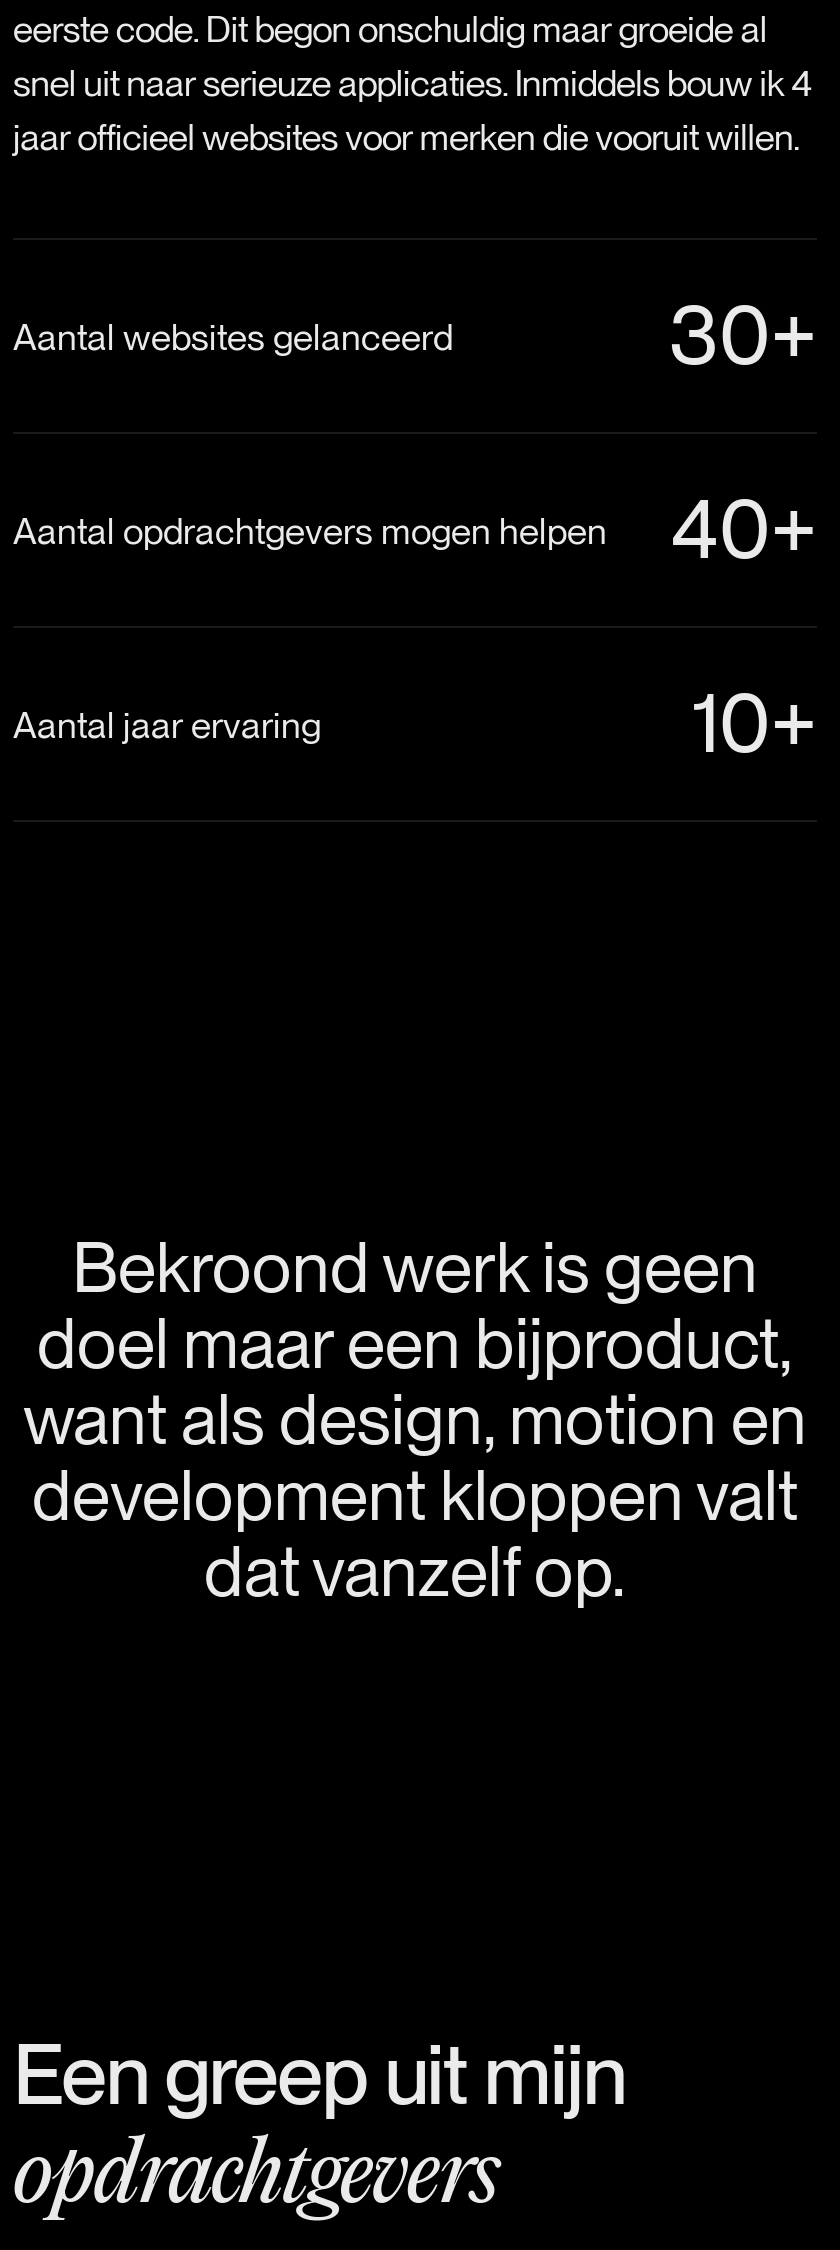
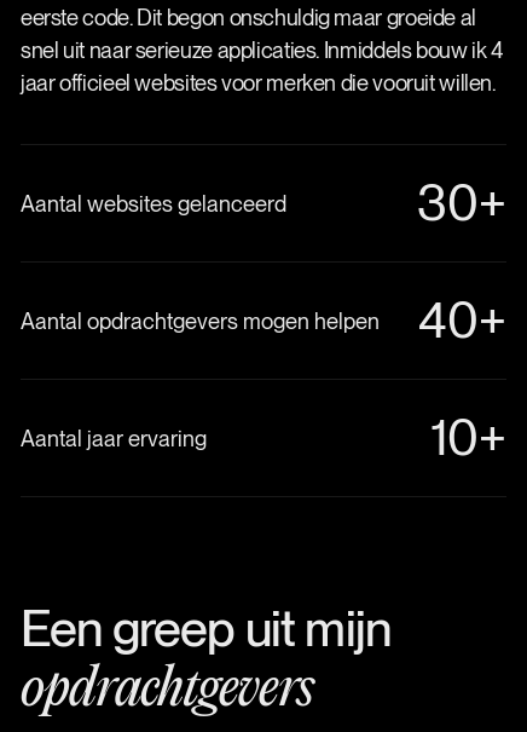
[23,1225,807,1611] Bekroond werk is geen | doel maar een bijproduct, | want als design, motion en | development kloppen valt | dat vanzelf op. -> none

